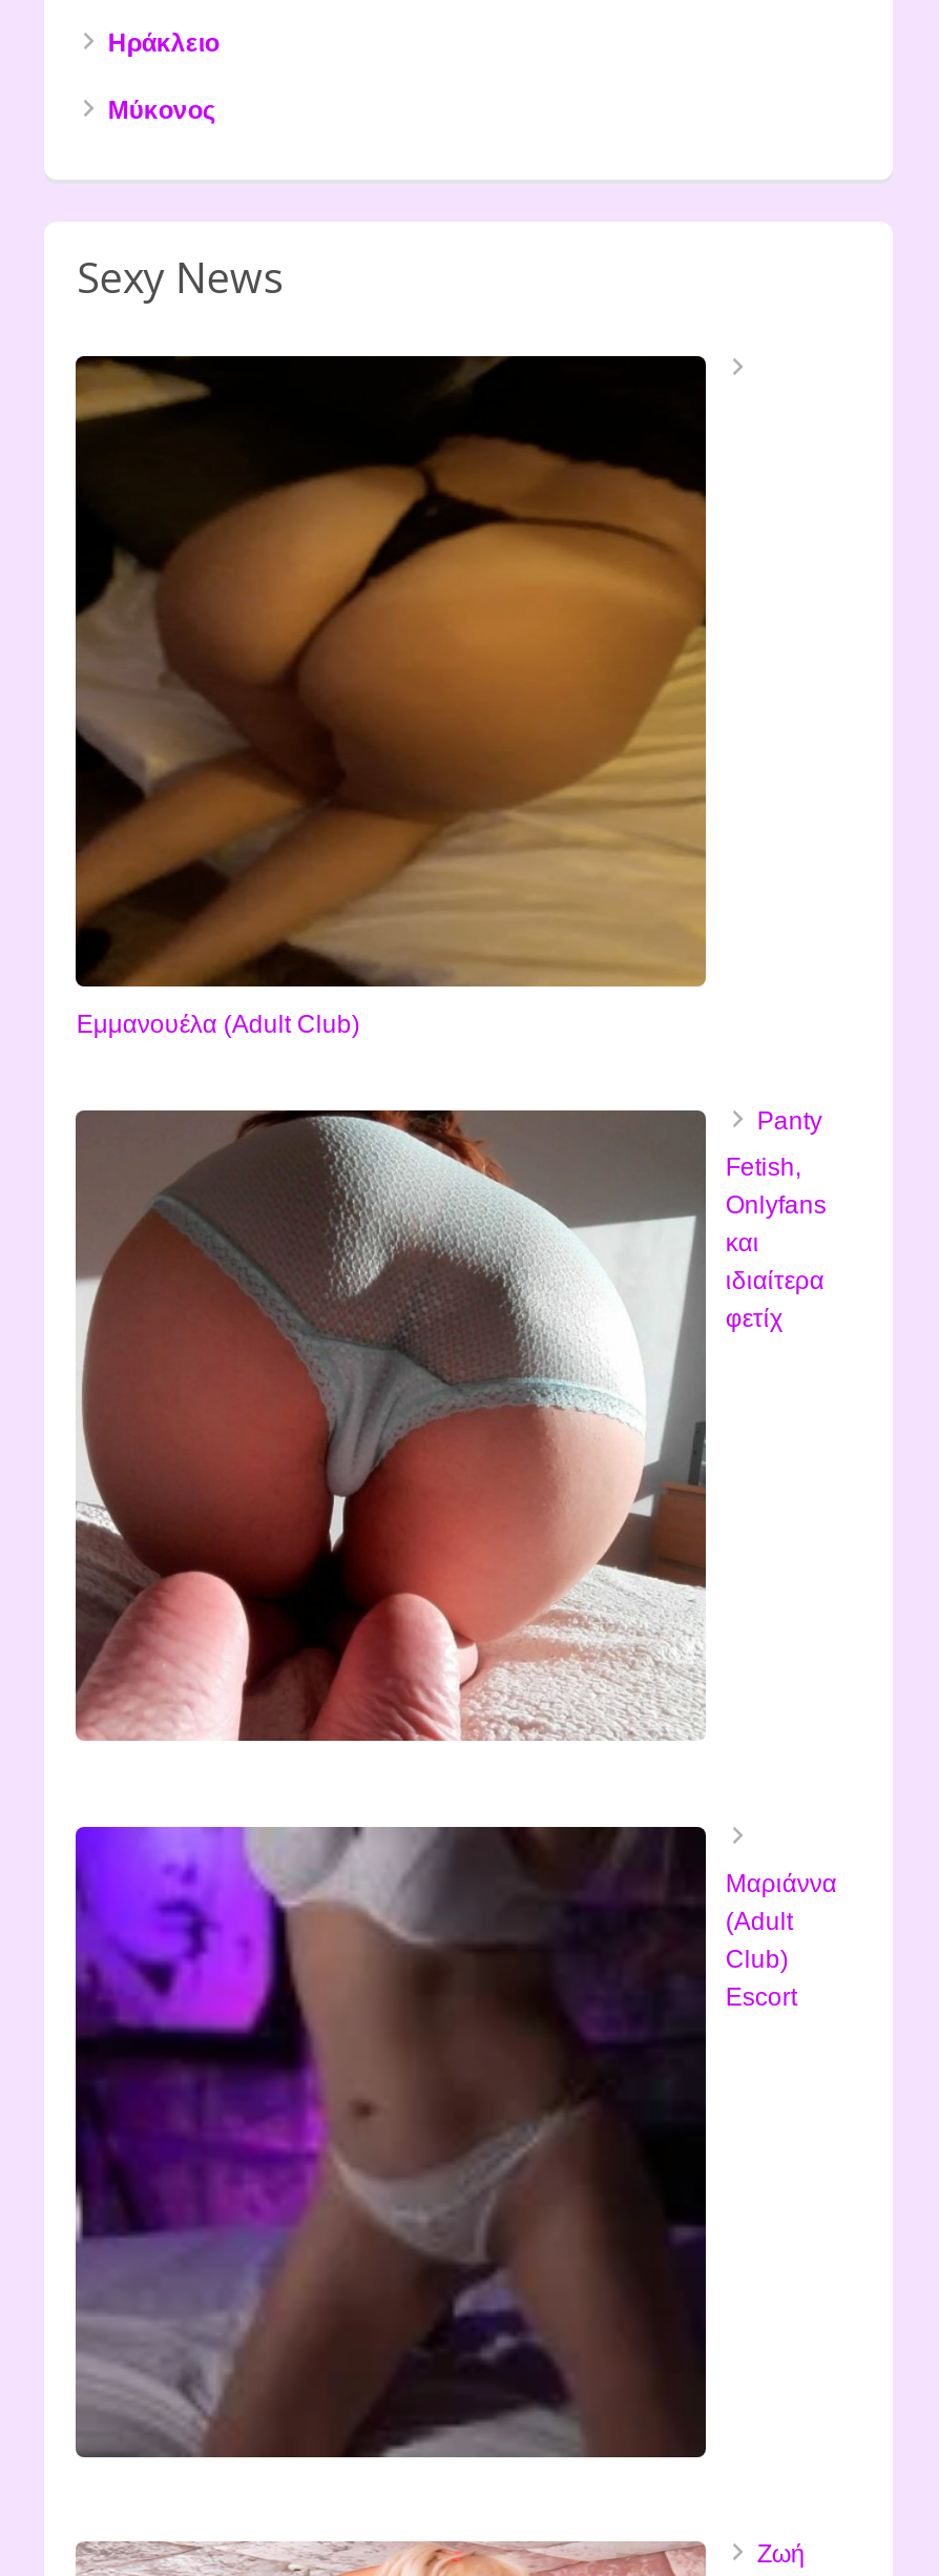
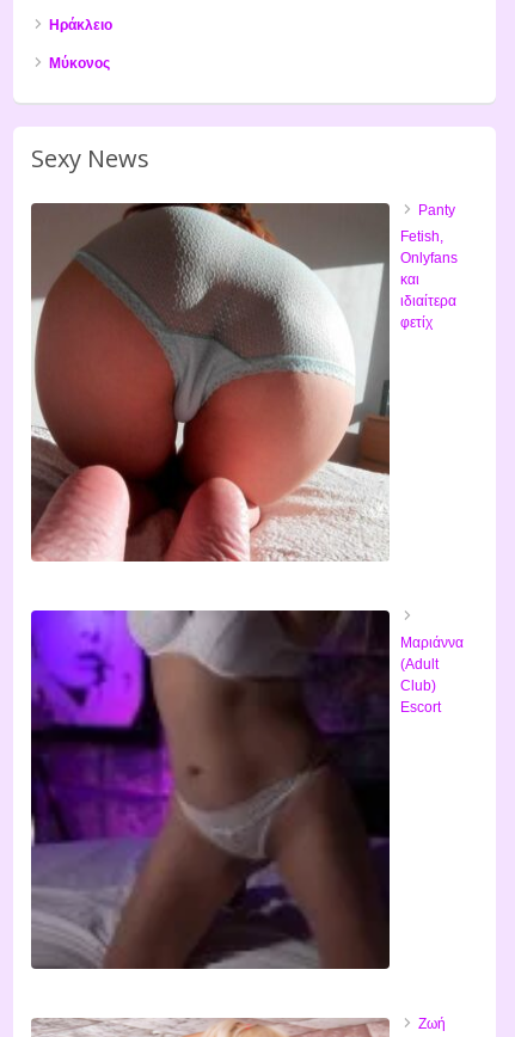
[74,354,708,1040] [image] | Εμμανουέλα (Adult Club) -> none

